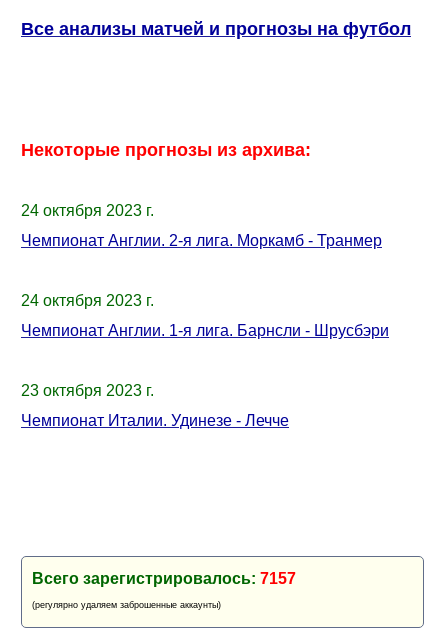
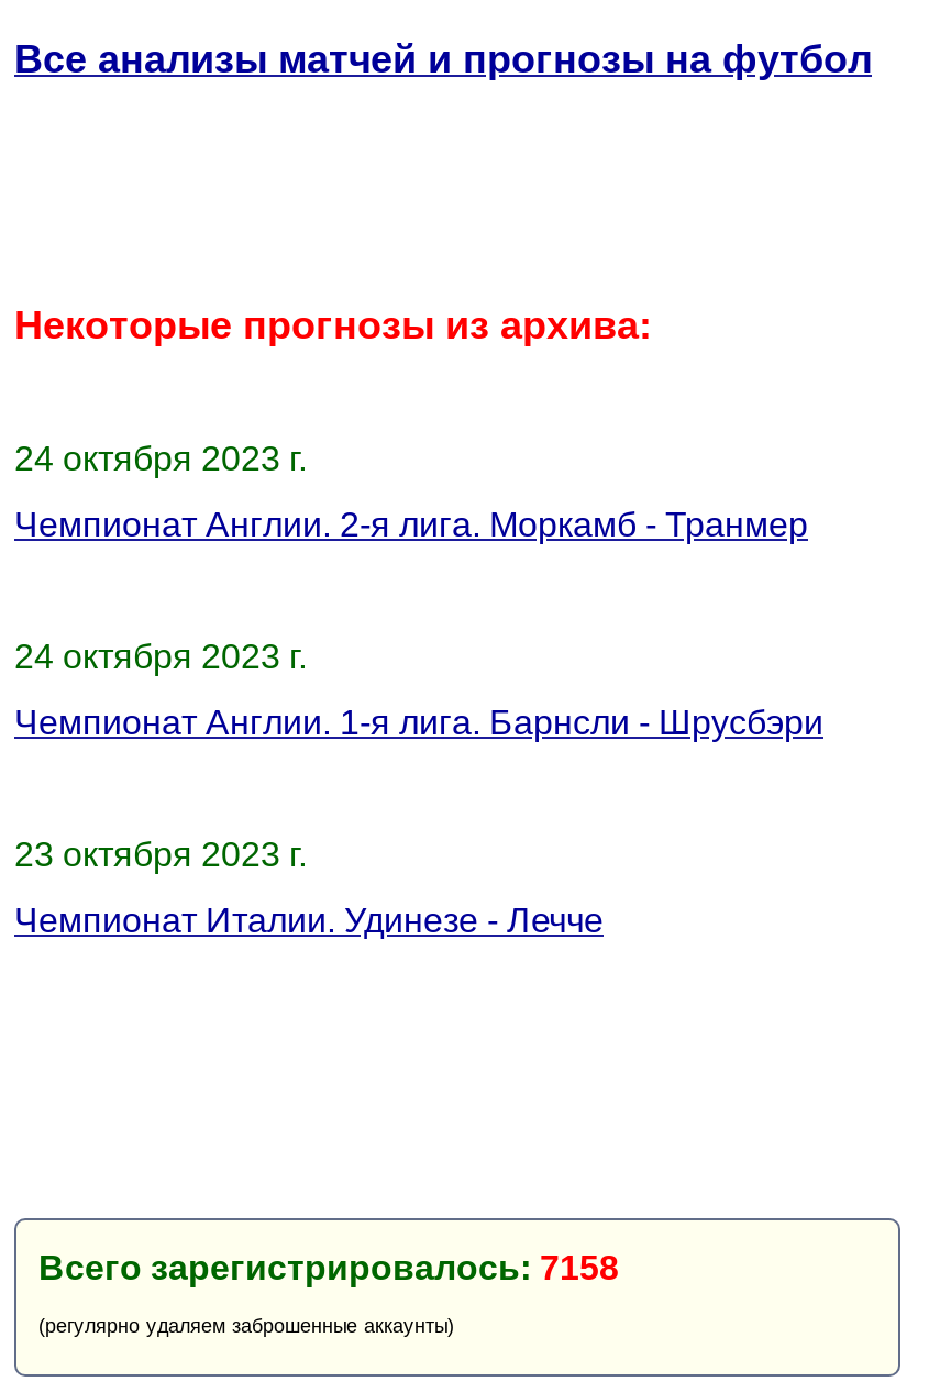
[32,570,296,587] Всего зарегистрировалось: 7157 -> [38,1248,619,1285] Всего зарегистрировалось: 7158

